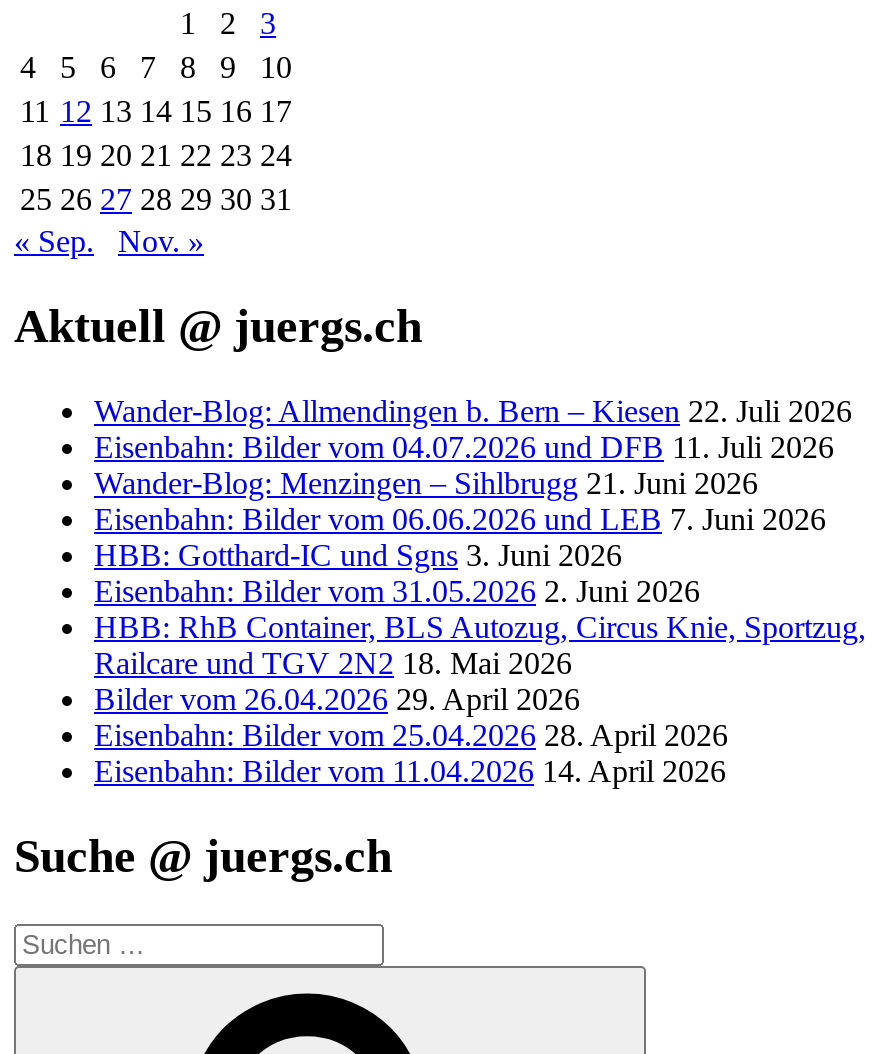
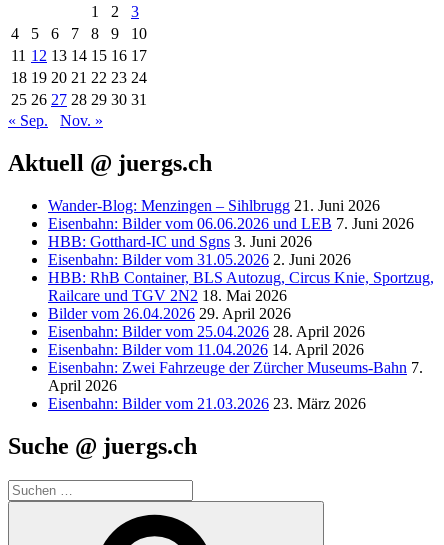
[94,394,852,464] Wander-Blog: Allmendingen b. Bern – Kiesen 22. Juli 2026 | Eisenbahn: Bilder vom 04.07.2026 und DFB 11. Juli 2026 -> none
moved [94,466,866,788] -> [48,197,434,358]: Wander-Blog: Menzingen – Sihlbrugg 21. Juni 2026 | Eisenbahn: Bilder vom 06.06.2026 und LEB 7. Juni 2026 | HBB: Gotthard-IC und Sgns 3. Juni 2026 | ... | Eisenbahn: Bilder vom 25.04.2026 28. April 2026 | Eisenbahn: Bilder vom 11.04.2026 14. April 2026
none -> [48,359,423,412] Eisenbahn: Zwei Fahrzeuge der Zürcher Museums-Bahn 7. | April 2026 | Eisenbahn: Bilder vom 21.03.2026 23. März 2026

